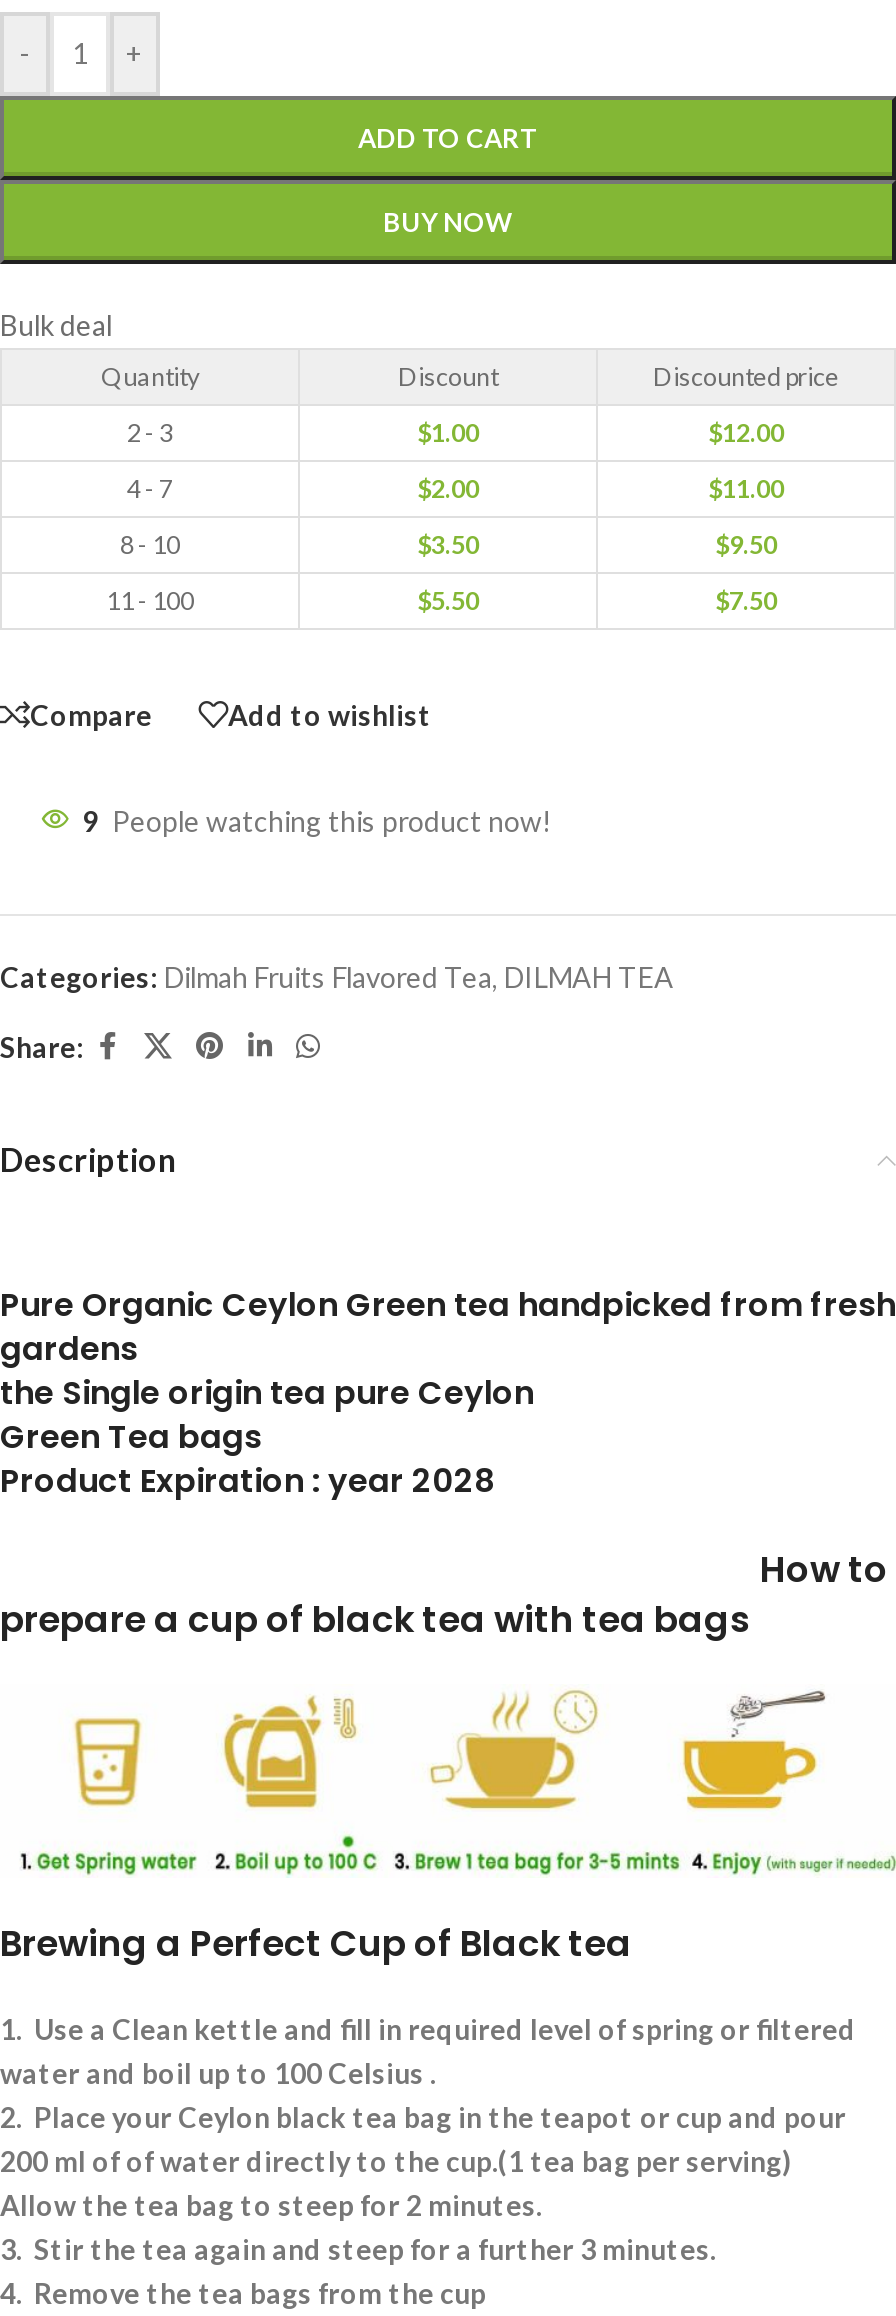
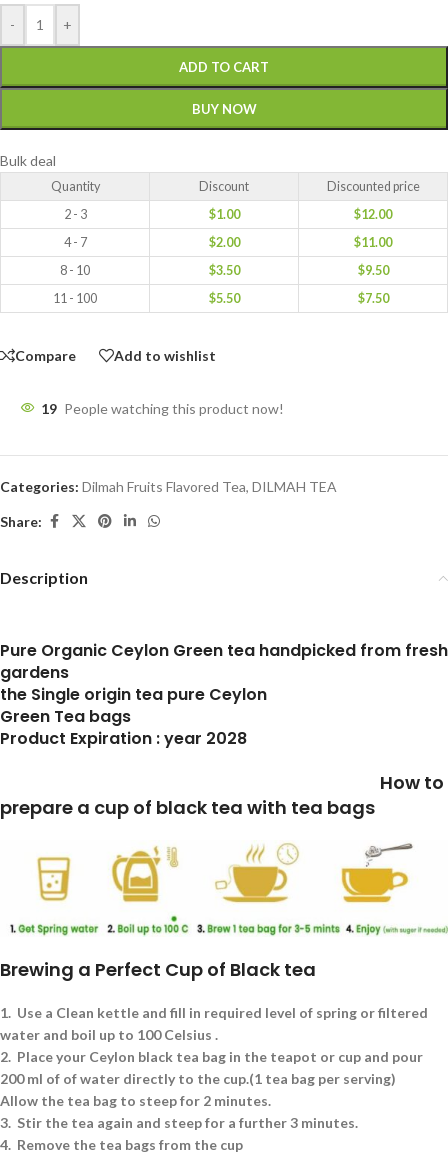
[82,805,552,839] 9 People watching this product now! -> [41,400,284,417] 19 People watching this product now!

